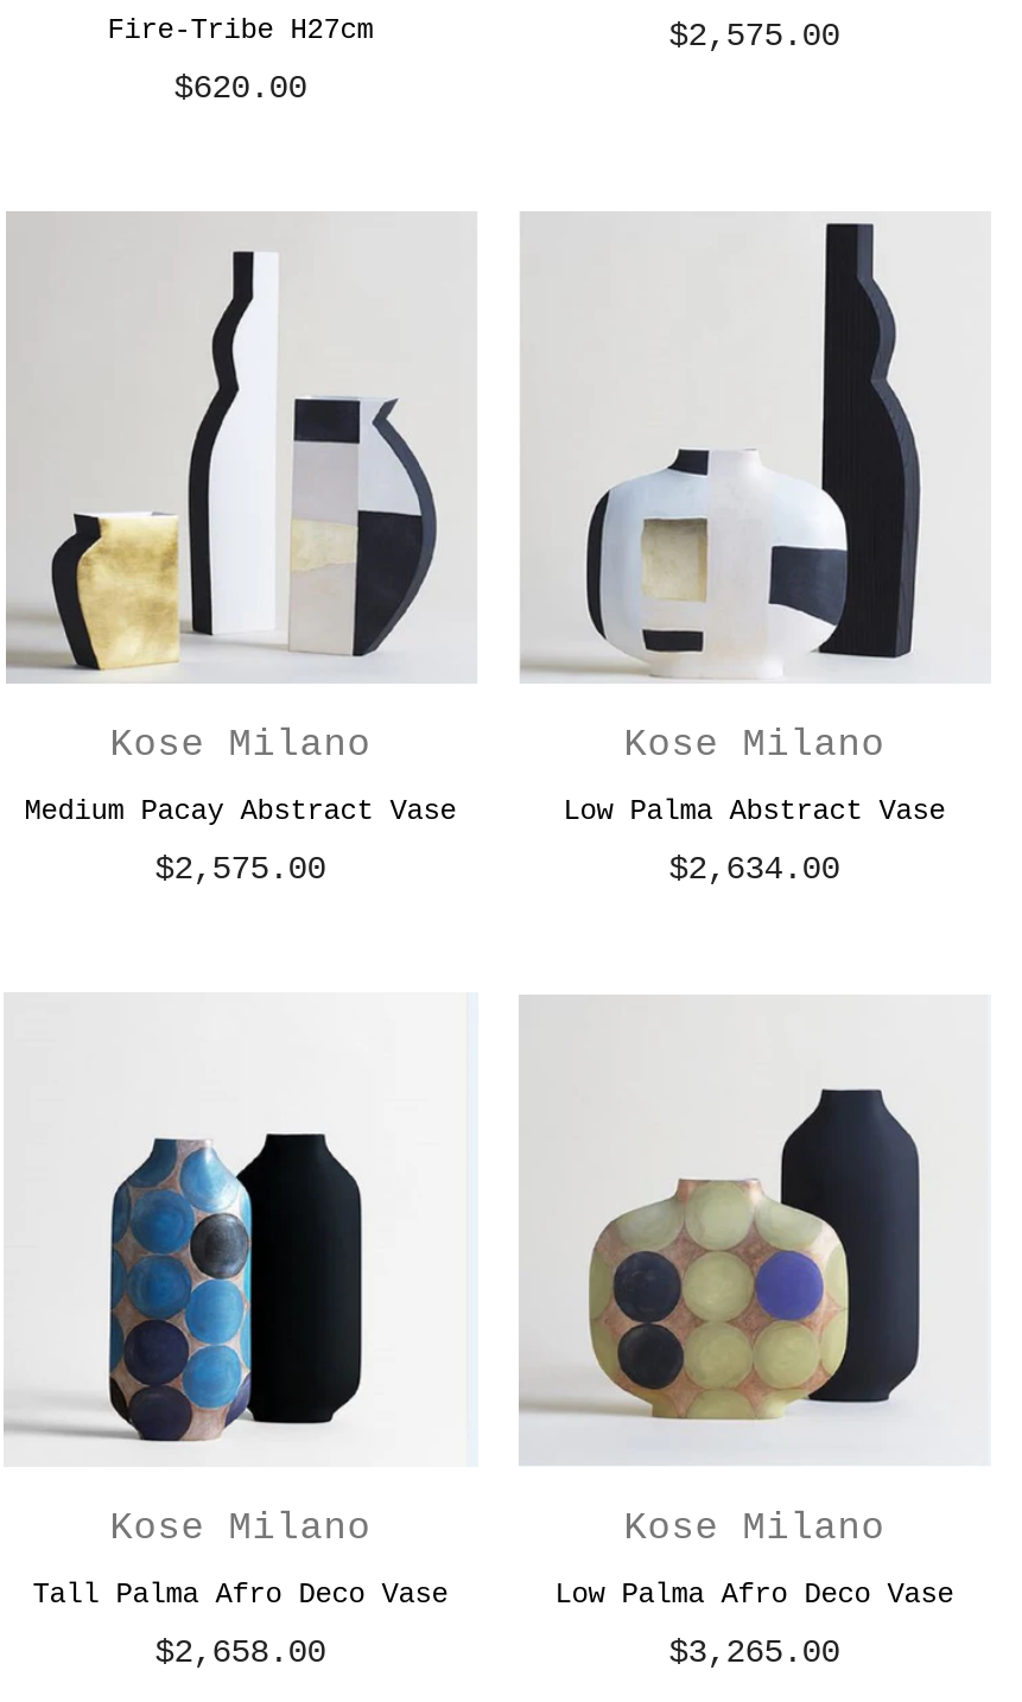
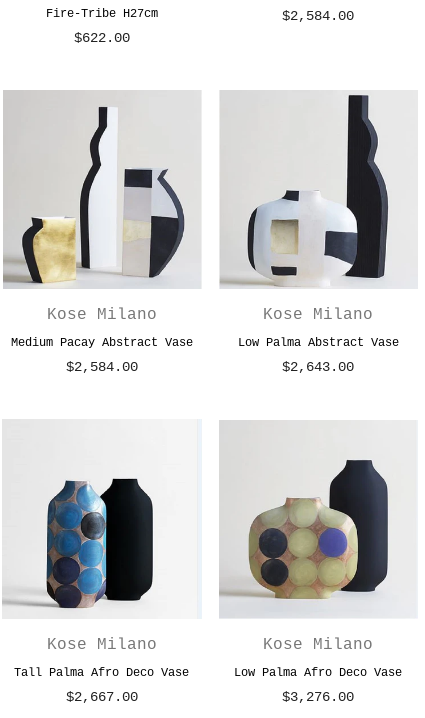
[669,15,840,53] $2,575.00 -> [282,7,354,23] $2,584.00
[174,68,307,106] $620.00 -> [74,29,130,45] $622.00
[155,850,326,888] $2,575.00 -> [66,359,138,375] $2,584.00
[669,850,840,888] $2,634.00 -> [282,359,354,375] $2,643.00
[155,1632,326,1670] $2,658.00 -> [66,688,138,704] $2,667.00
[669,1632,840,1670] $3,265.00 -> [282,688,354,704] $3,276.00

